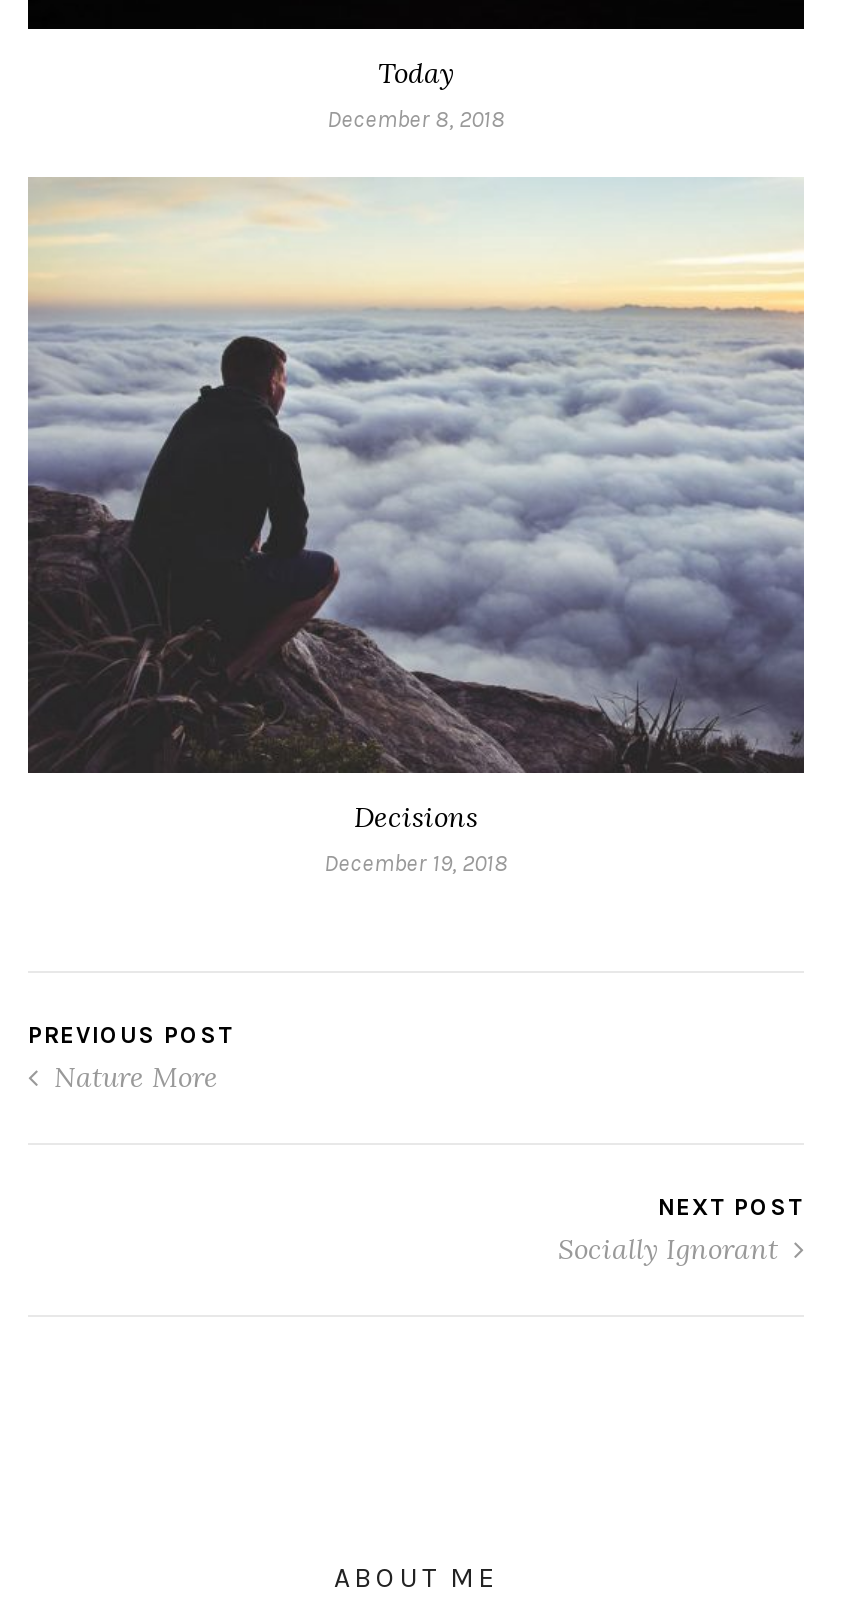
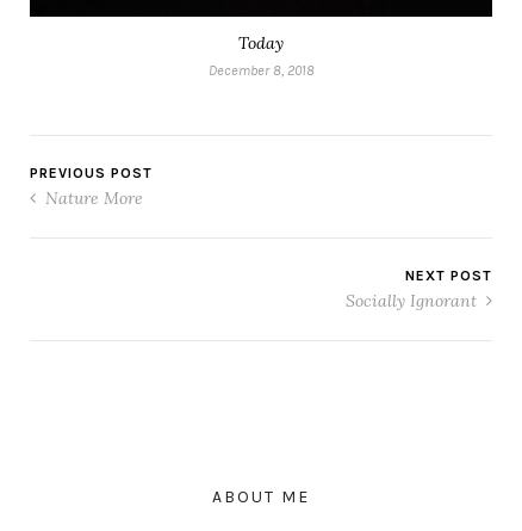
[26,176,806,878] [image] | Decisions | December 19, 2018 -> none

